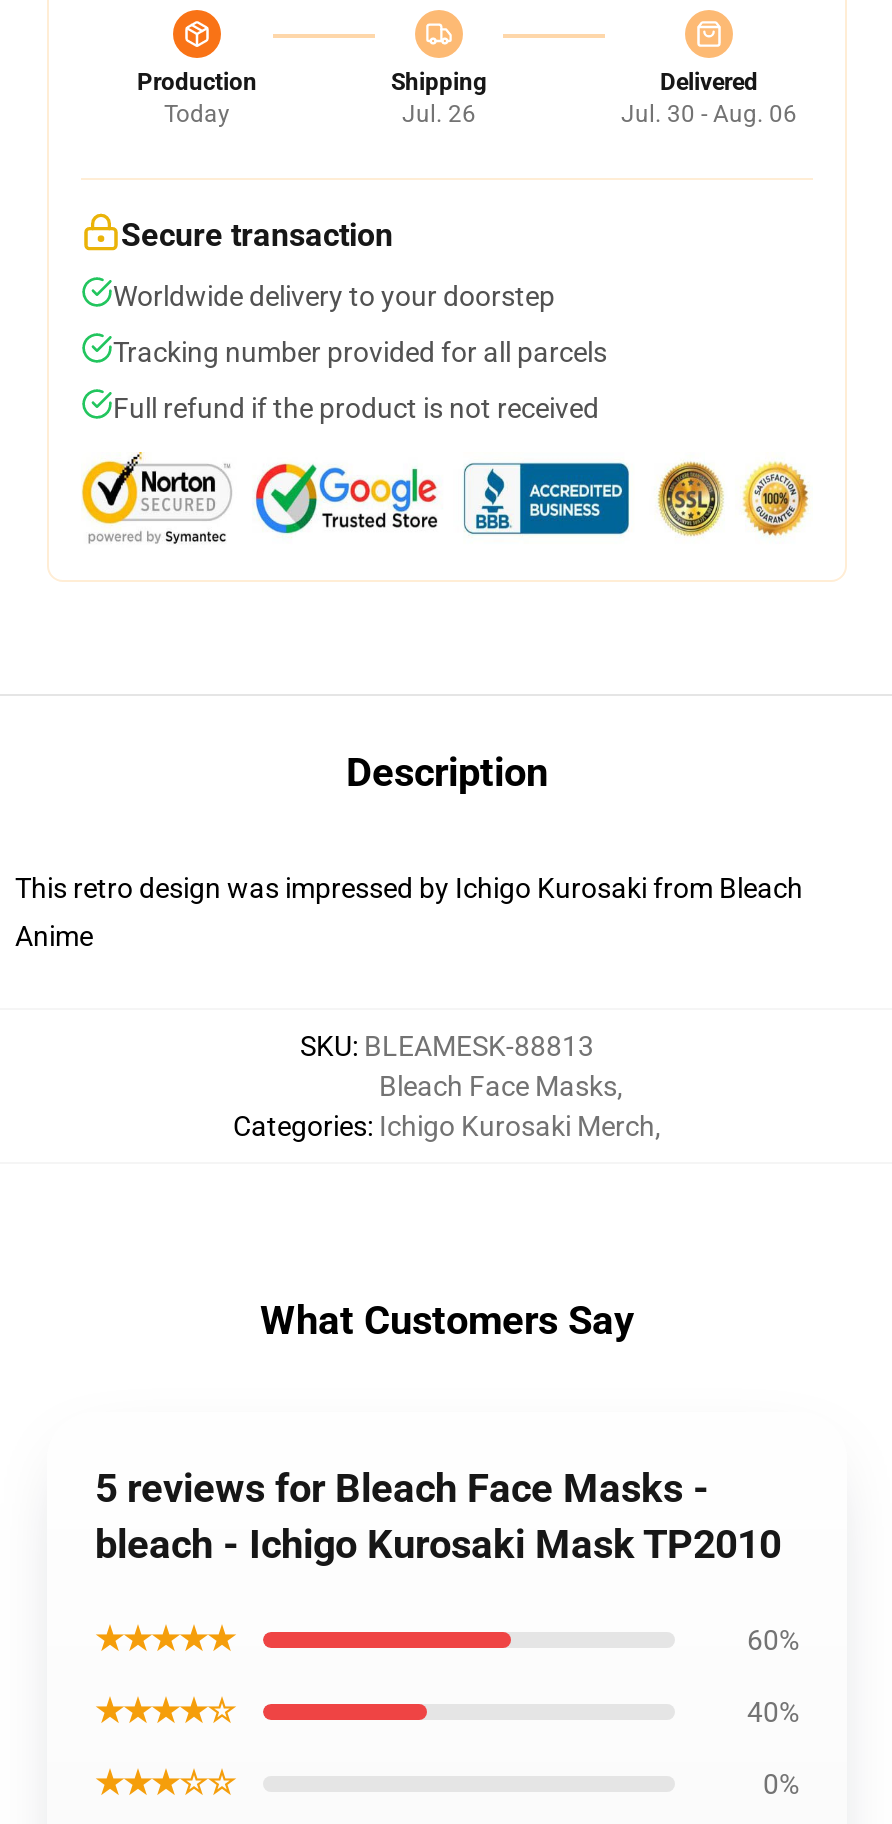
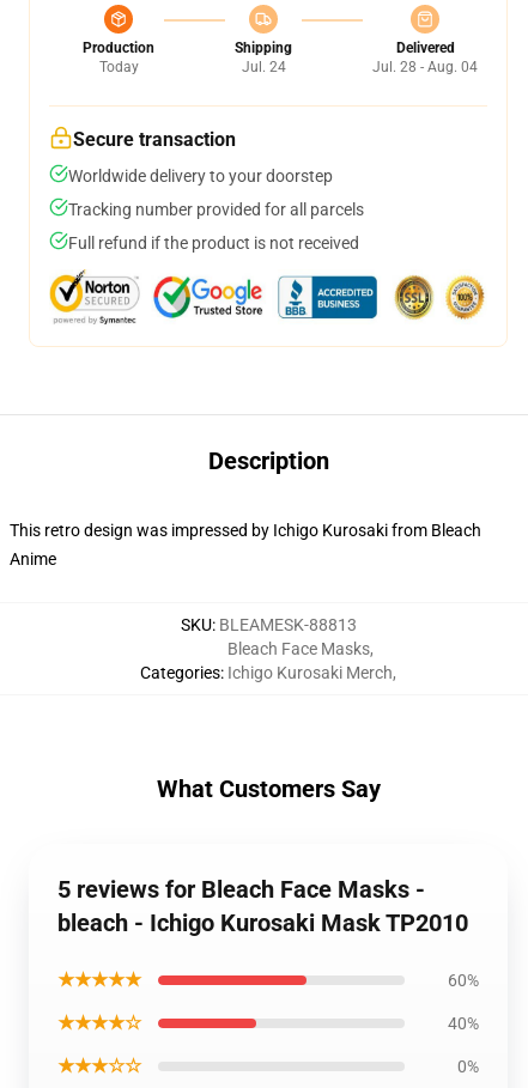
[402,100,476,128] Jul. 26 -> [241,59,286,75] Jul. 24
[621,100,797,128] Jul. 30 - Aug. 06 -> [372,59,478,75] Jul. 28 - Aug. 04

